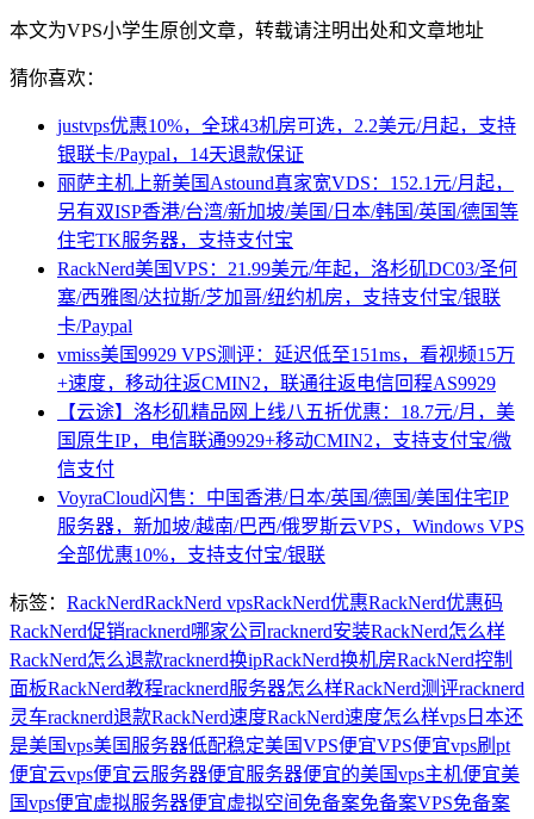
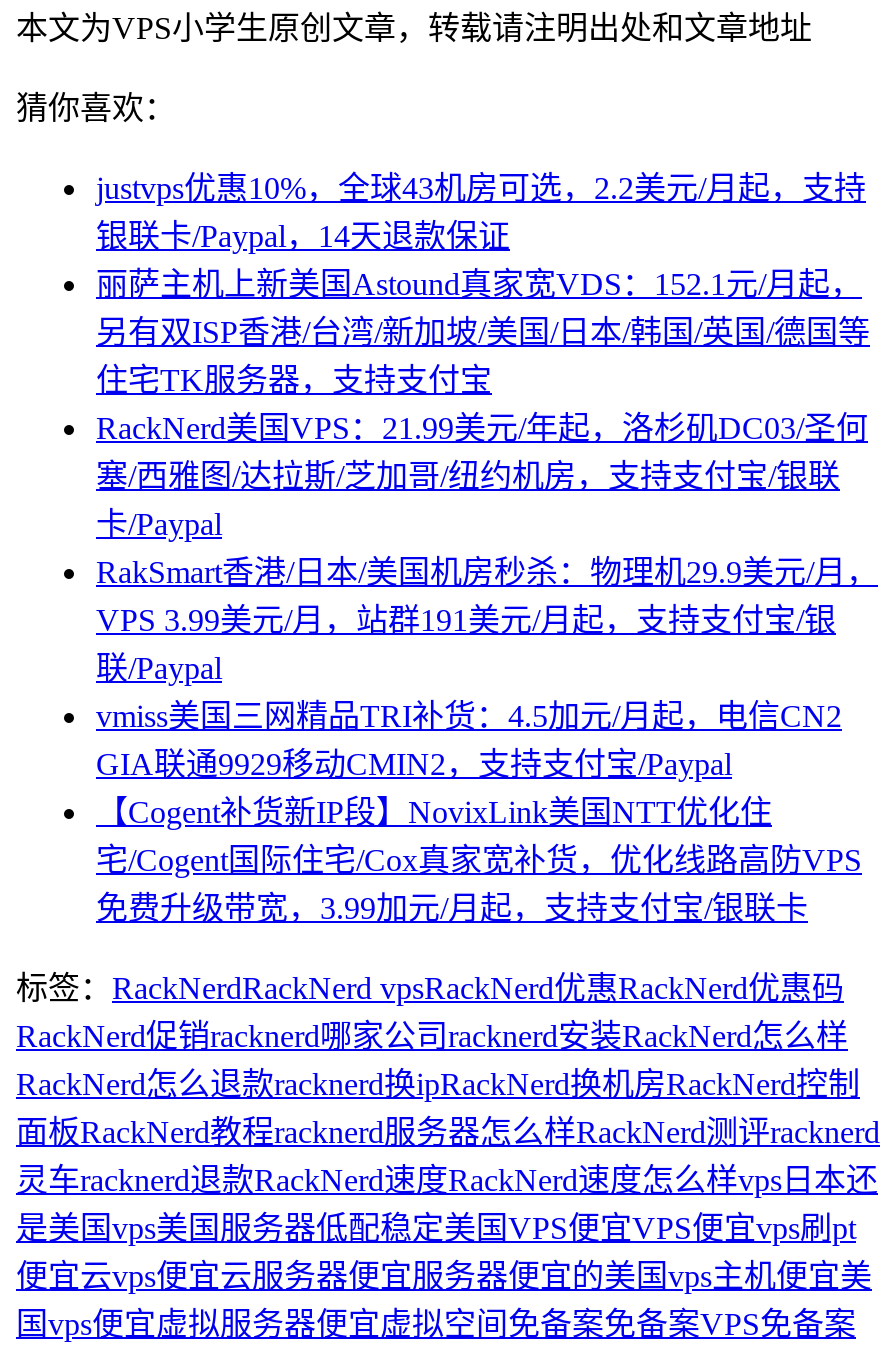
[57,344,524,565] vmiss美国9929 VPS测评：延迟低至151ms，看视频15万 | +速度，移动往返CMIN2，联通往返电信回程AS9929 | 【云途】洛杉矶精品网上线八五折优惠：18.7元/月，美 | 国原生IP，电信联通9929+移动CMIN2，支持支付宝/微 | 信支付 | VoyraCloud闪售：中国香港/日本/英国/德国/美国住宅IP | 服务器，新加坡/越南/巴西/俄罗斯云VPS，Windows VPS | 全部优惠10%，支持支付宝/银联 -> [96,555,878,925] RakSmart香港/日本/美国机房秒杀：物理机29.9美元/月， | VPS 3.99美元/月，站群191美元/月起，支持支付宝/银 | 联/Paypal | vmiss美国三网精品TRI补货：4.5加元/月起，电信CN2 | GIA联通9929移动CMIN2，支持支付宝/Paypal | 【Cogent补货新IP段】NovixLink美国NTT优化住 | 宅/Cogent国际住宅/Cox真家宽补货，优化线路高防VPS | 免费升级带宽，3.99加元/月起，支持支付宝/银联卡

